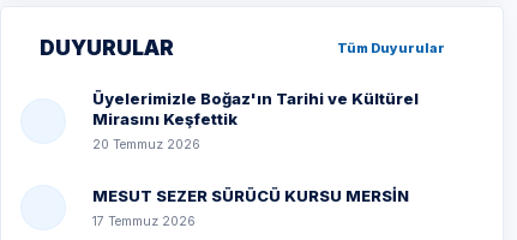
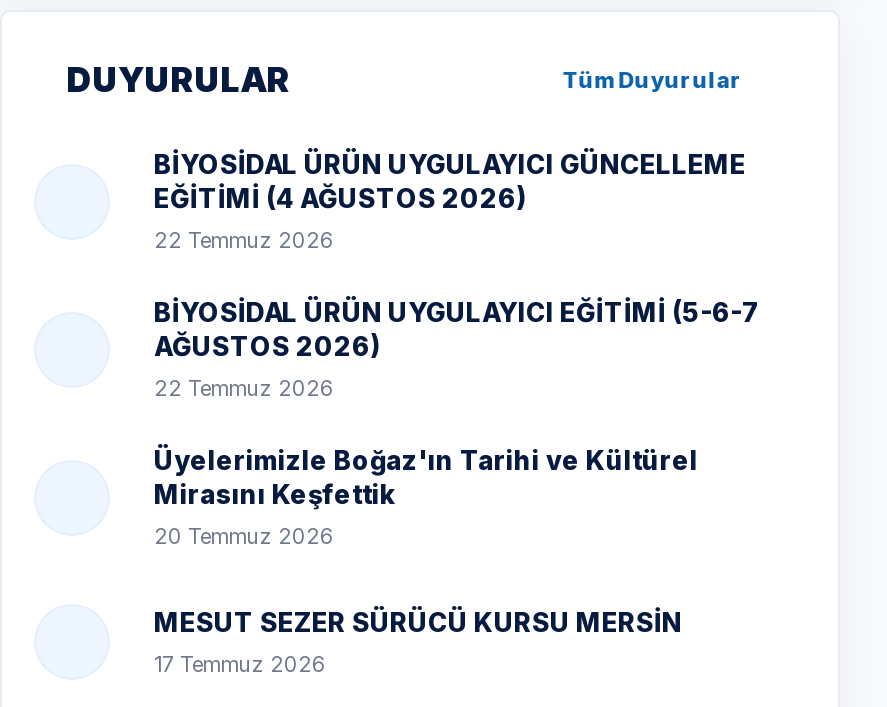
none -> [154,148,760,402] BİYOSİDAL ÜRÜN UYGULAYICI GÜNCELLEME | EĞİTİMİ (4 AĞUSTOS 2026) | 22 Temmuz 2026 | BİYOSİDAL ÜRÜN UYGULAYICI EĞİTİMİ (5-6-7 | AĞUSTOS 2026) | 22 Temmuz 2026

